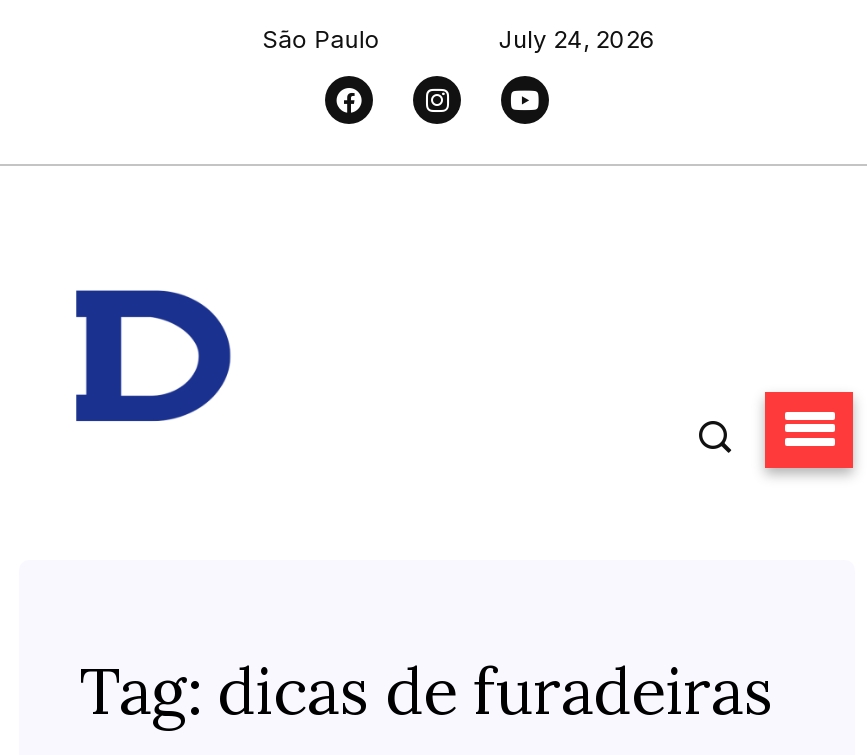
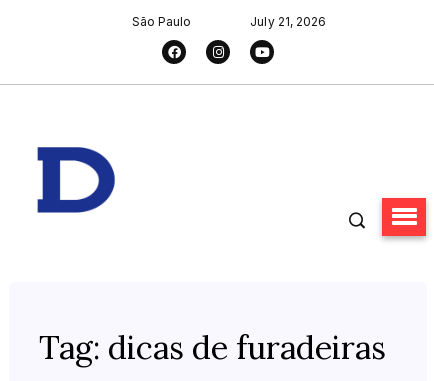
[499,24,656,54] July 24, 2026 -> [250,14,326,29] July 21, 2026

